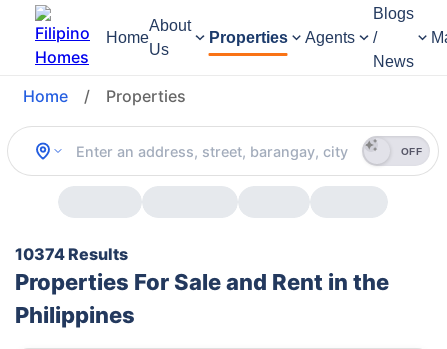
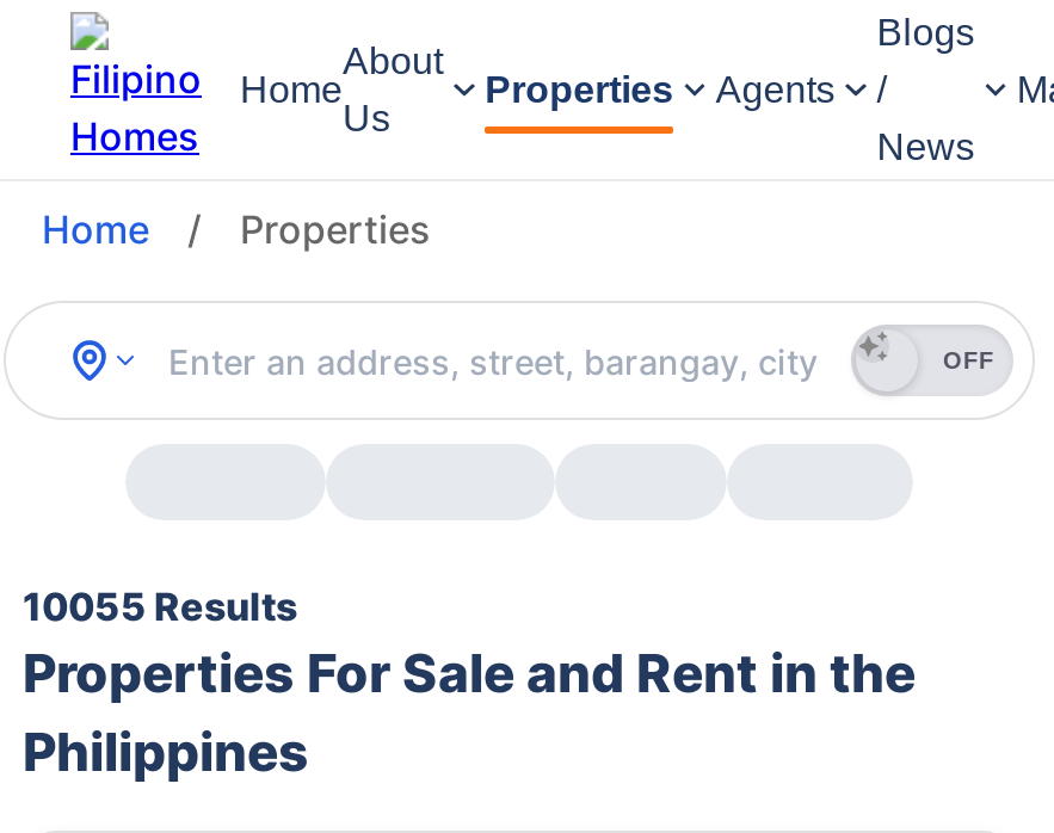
[15,244,128,264] 10374 Results -> [23,582,297,630] 10055 Results

